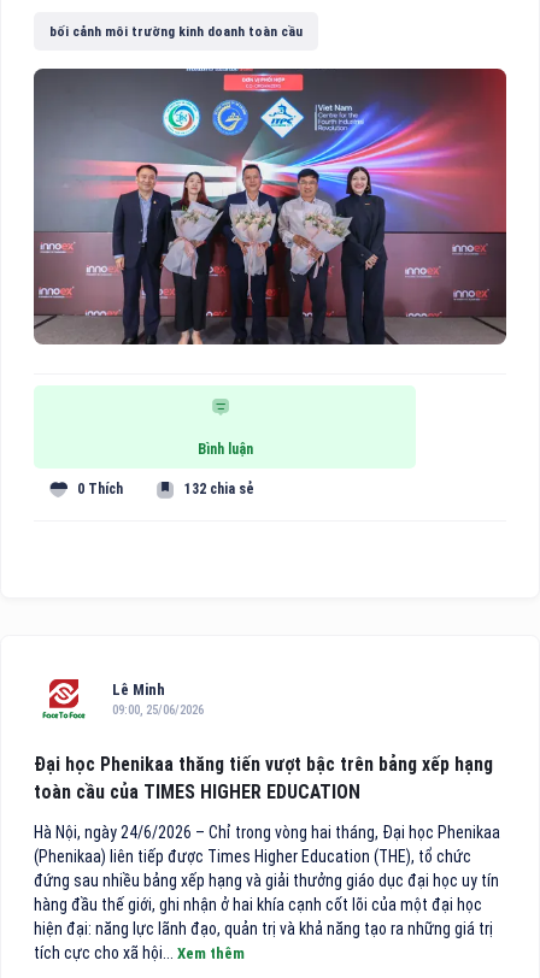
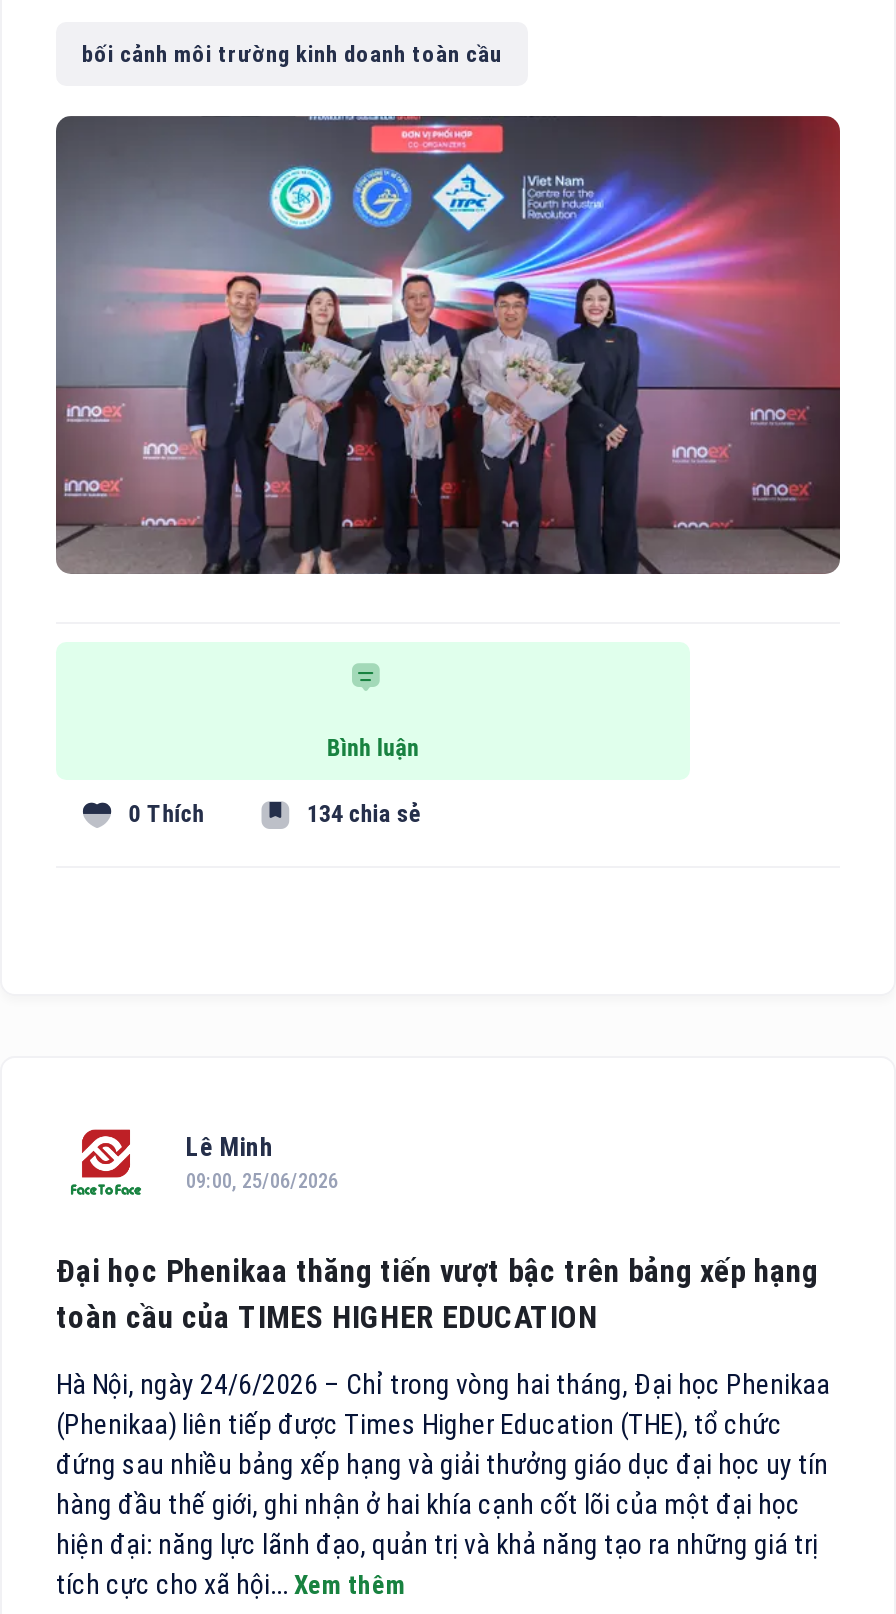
[185,481,255,497] 132 chia sẻ -> [307,800,423,828] 134 chia sẻ

